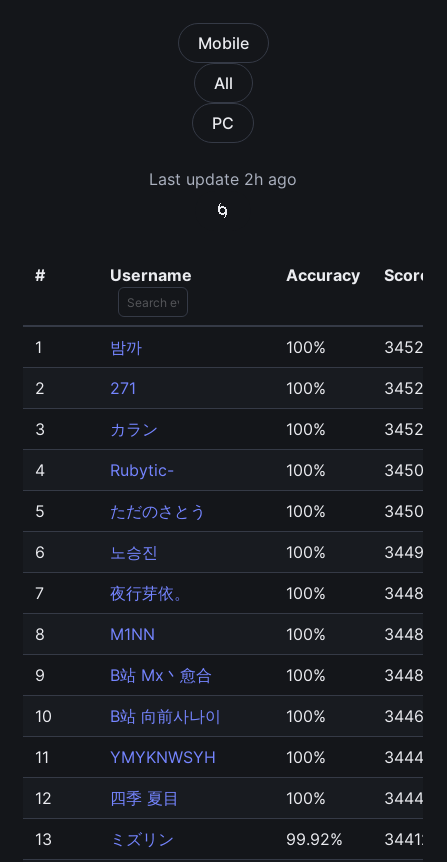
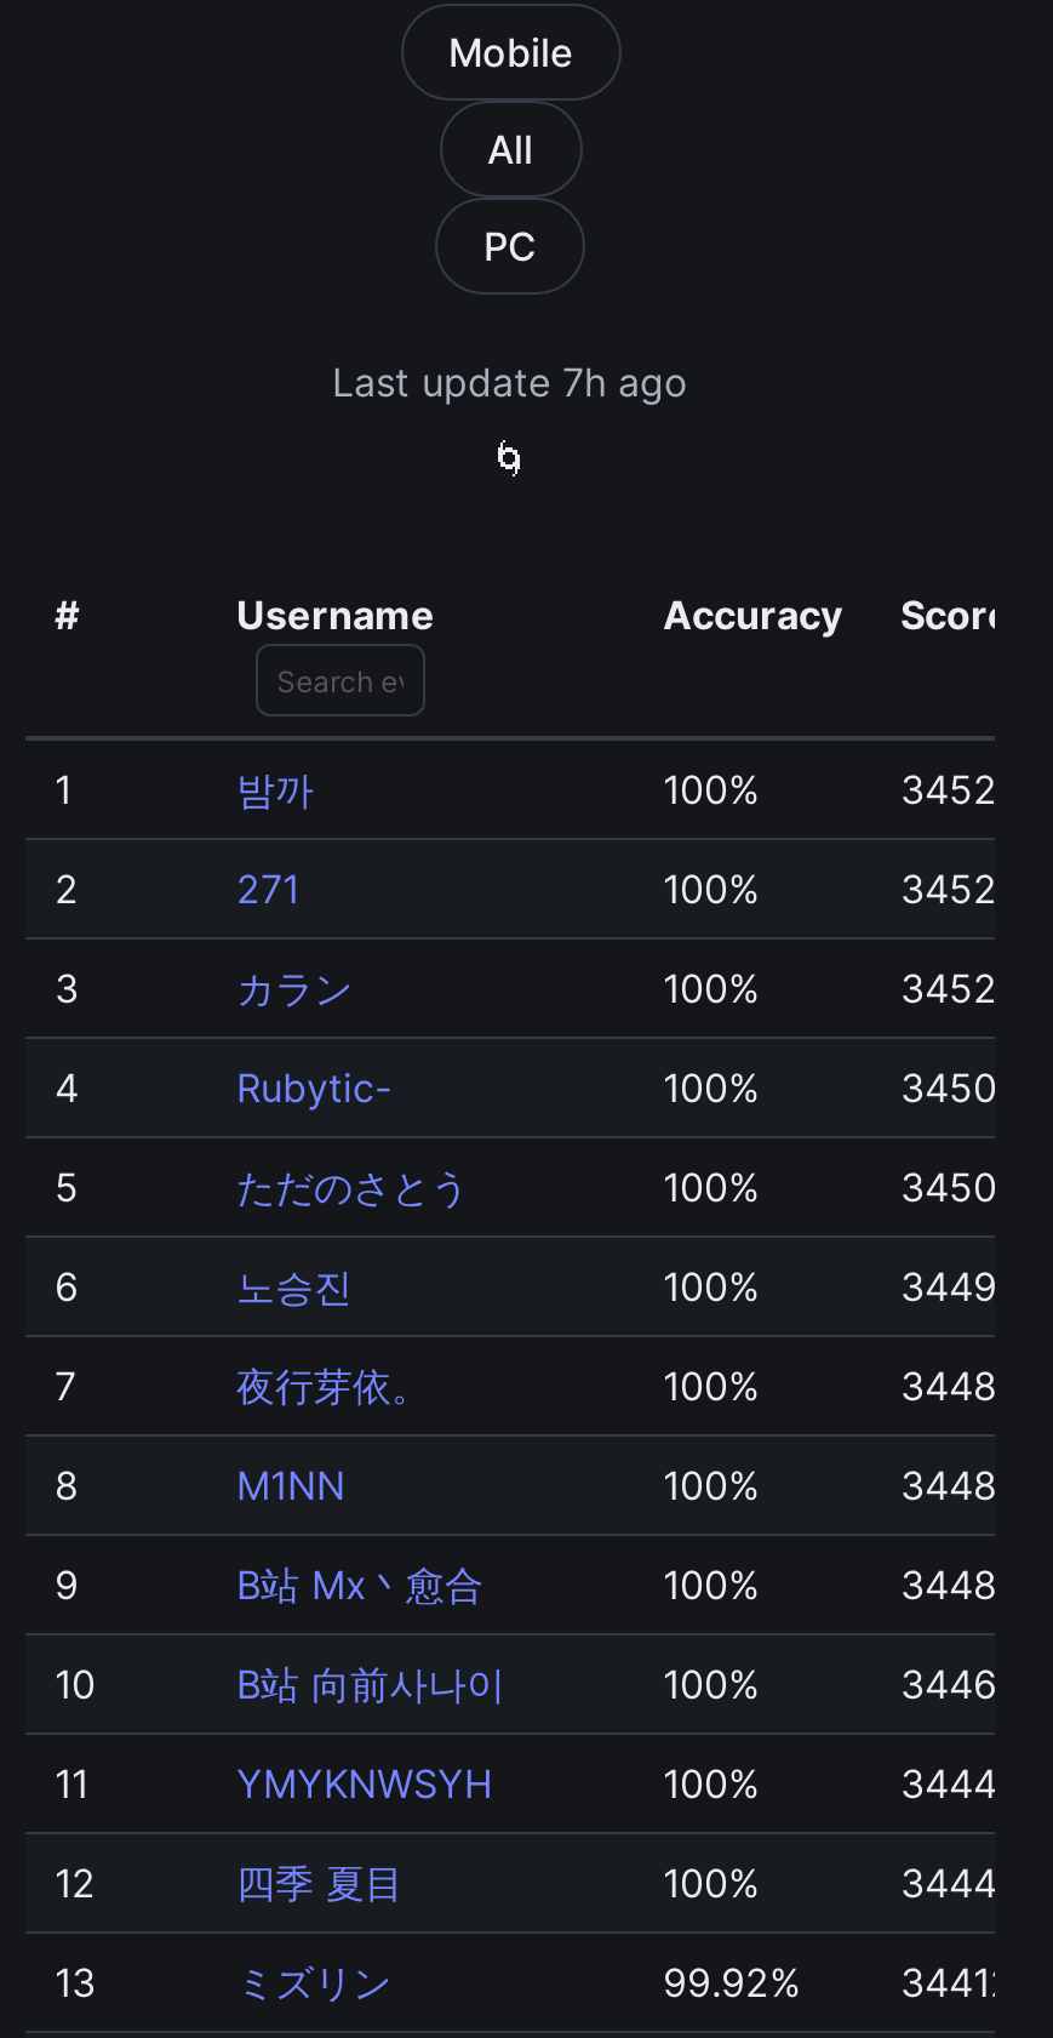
[149,169,297,189] Last update 2h ago -> [332,358,688,406] Last update 7h ago

